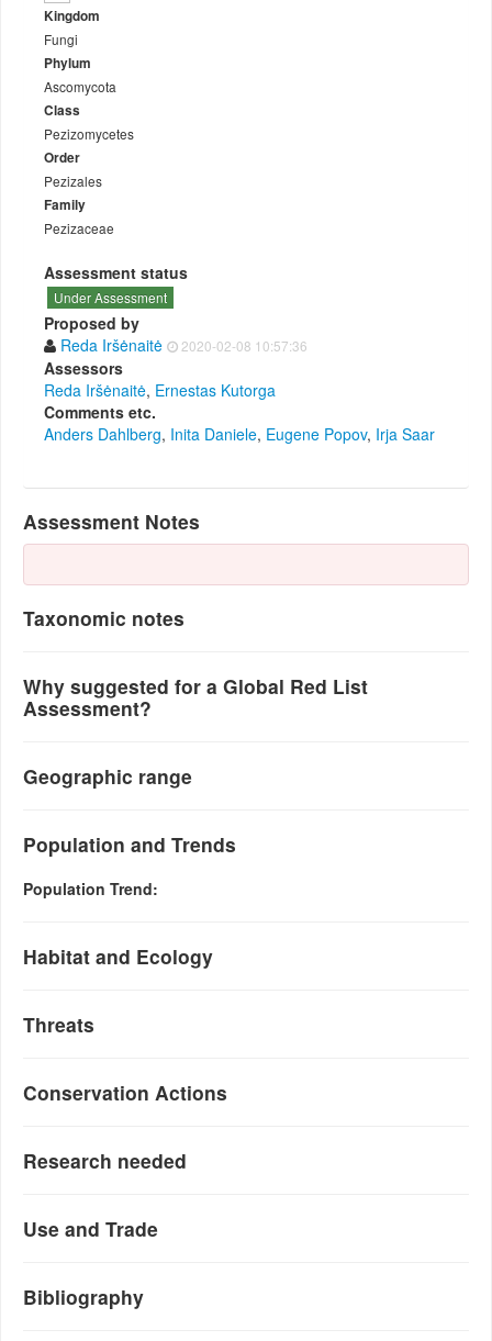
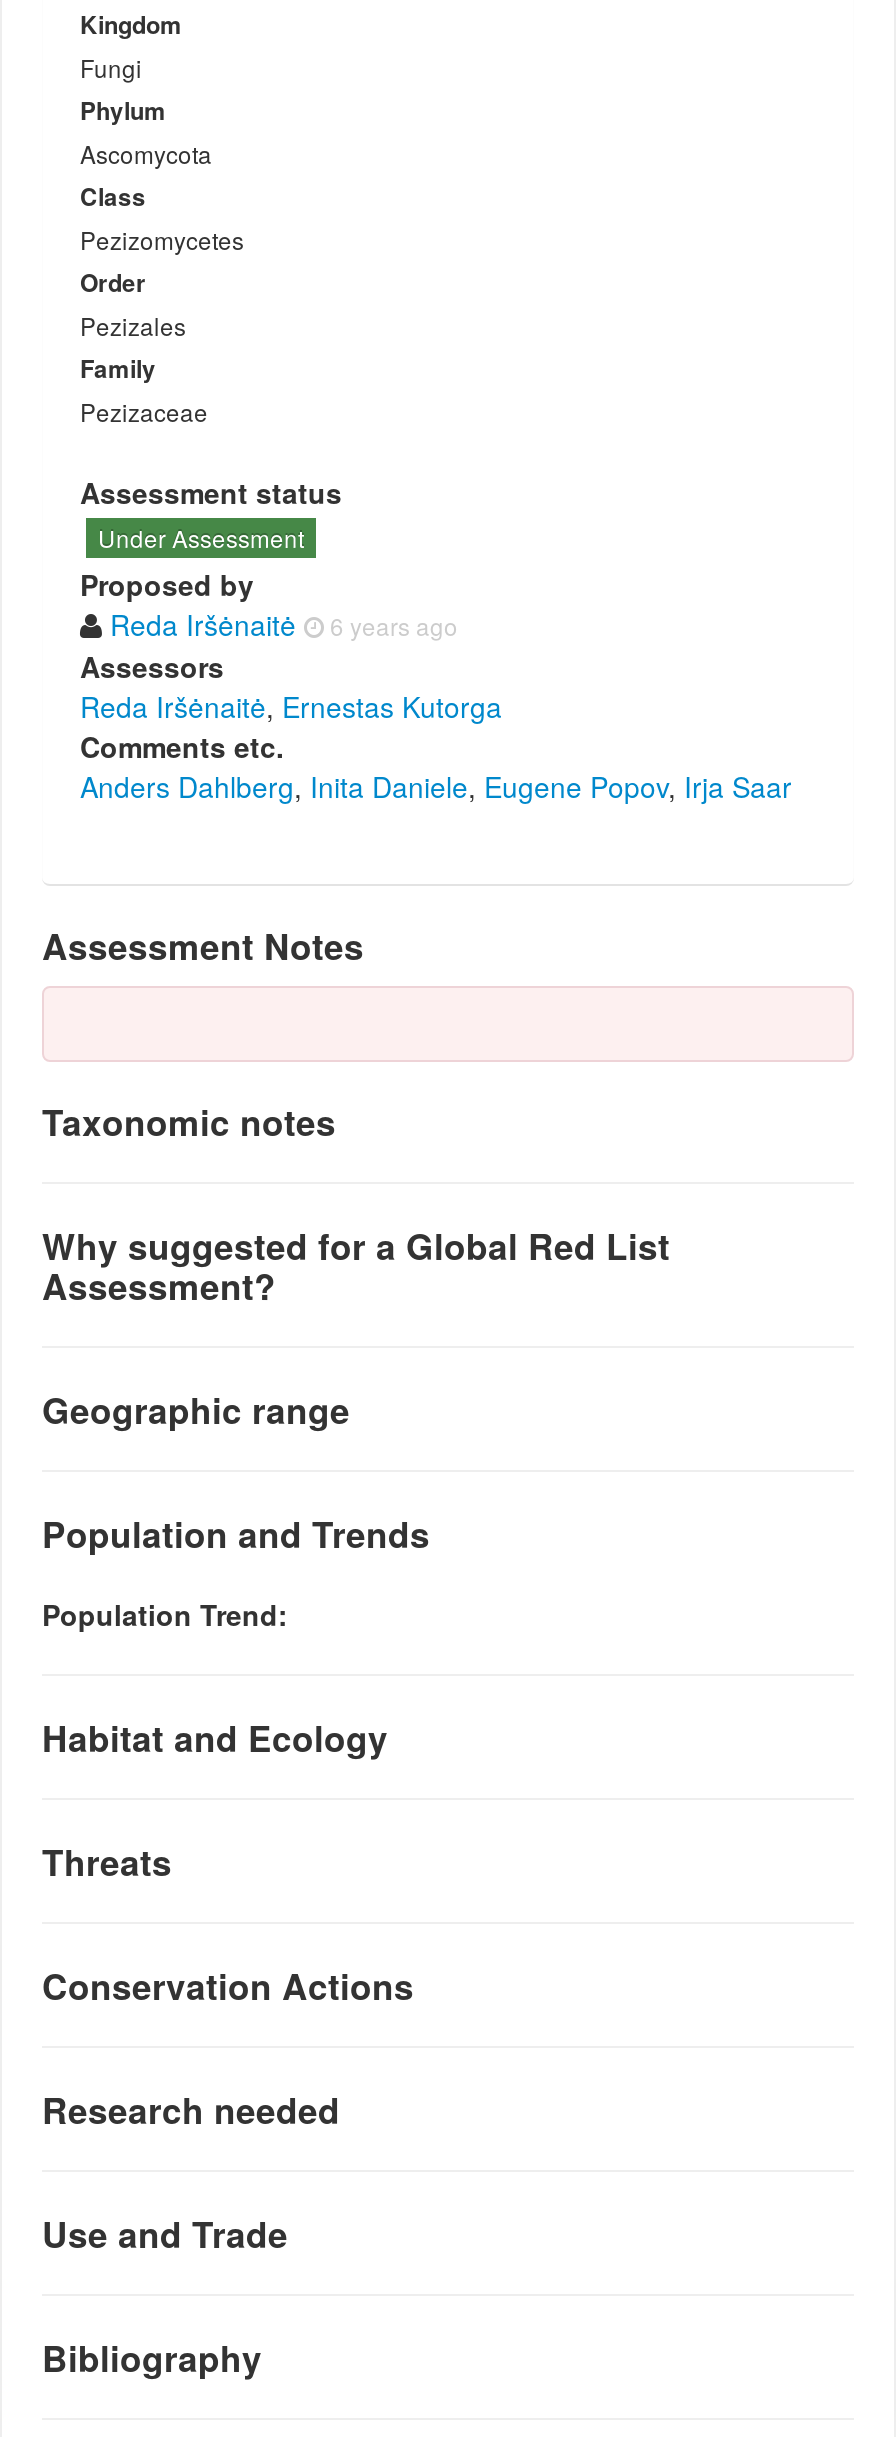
[60,333,307,355] Reda Iršėnaitė 2020-02-08 10:57:36 -> [110,605,458,645] Reda Iršėnaitė 6 years ago

